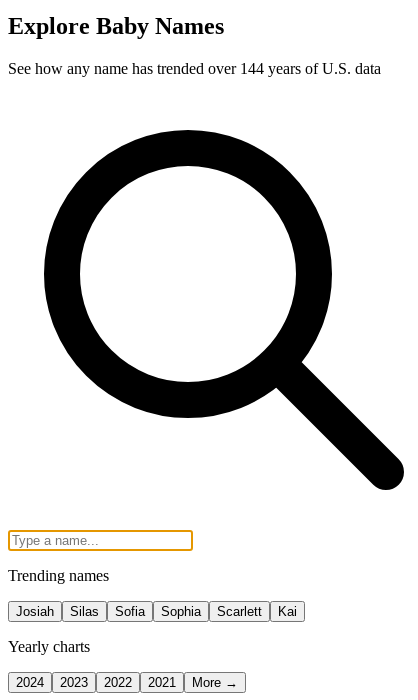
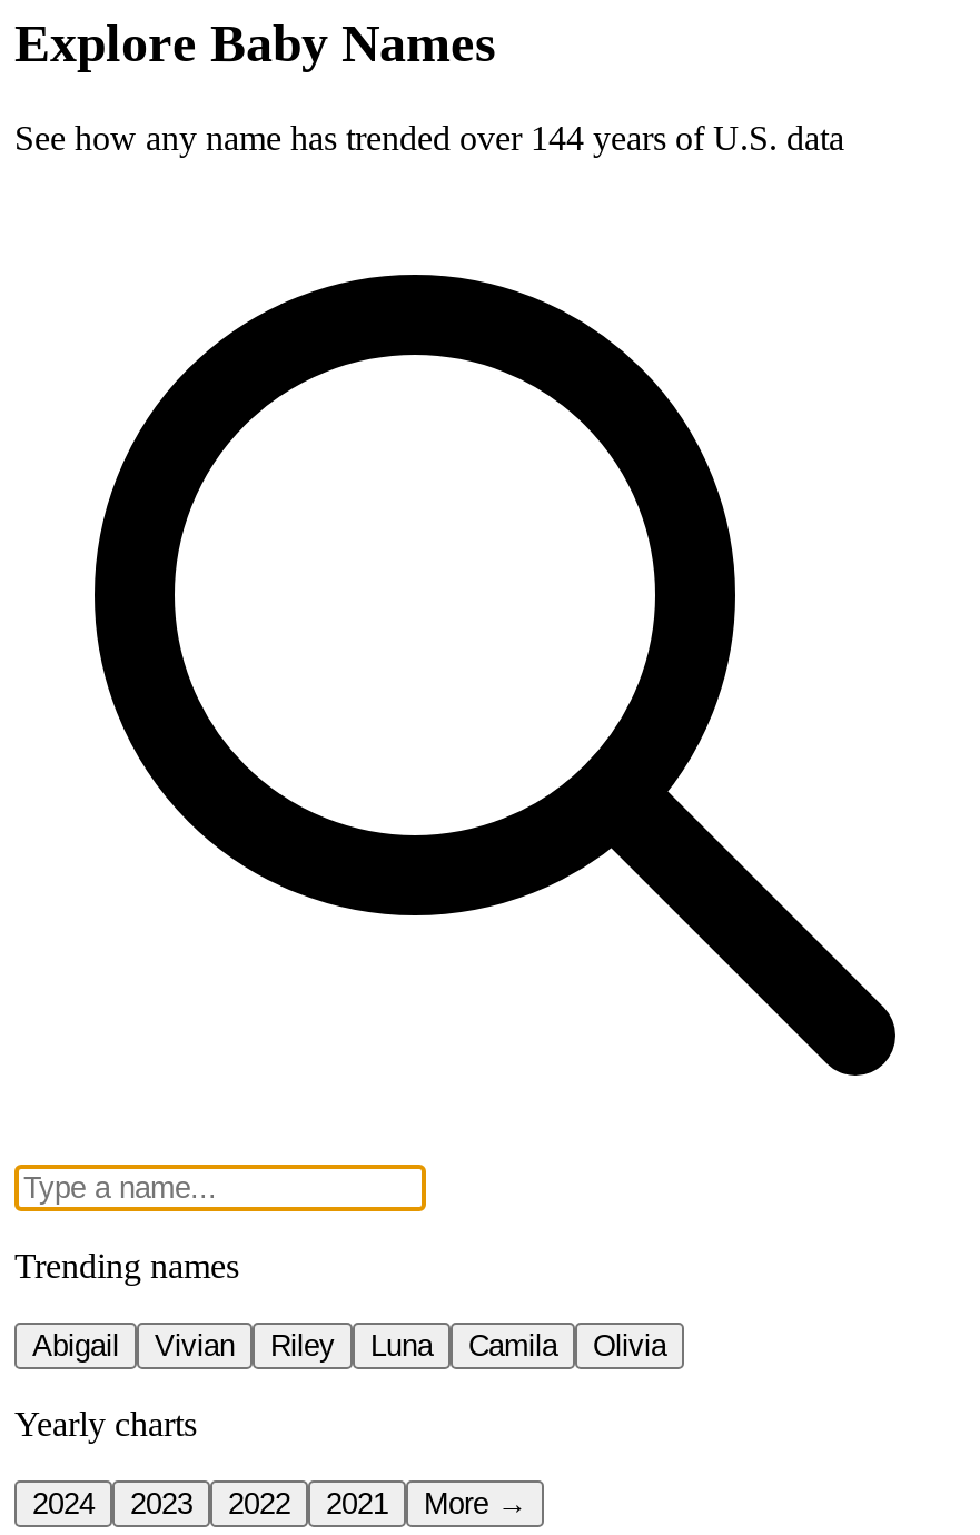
[16,604,297,619] Josiah | Silas | Sofia | Sophia | Scarlett | Kai -> [32,1329,666,1362] Abigail | Vivian | Riley | Luna | Camila | Olivia

